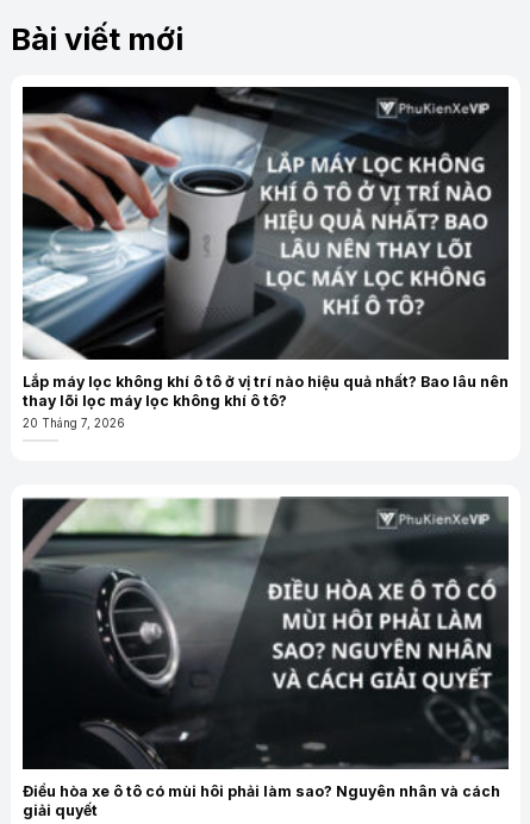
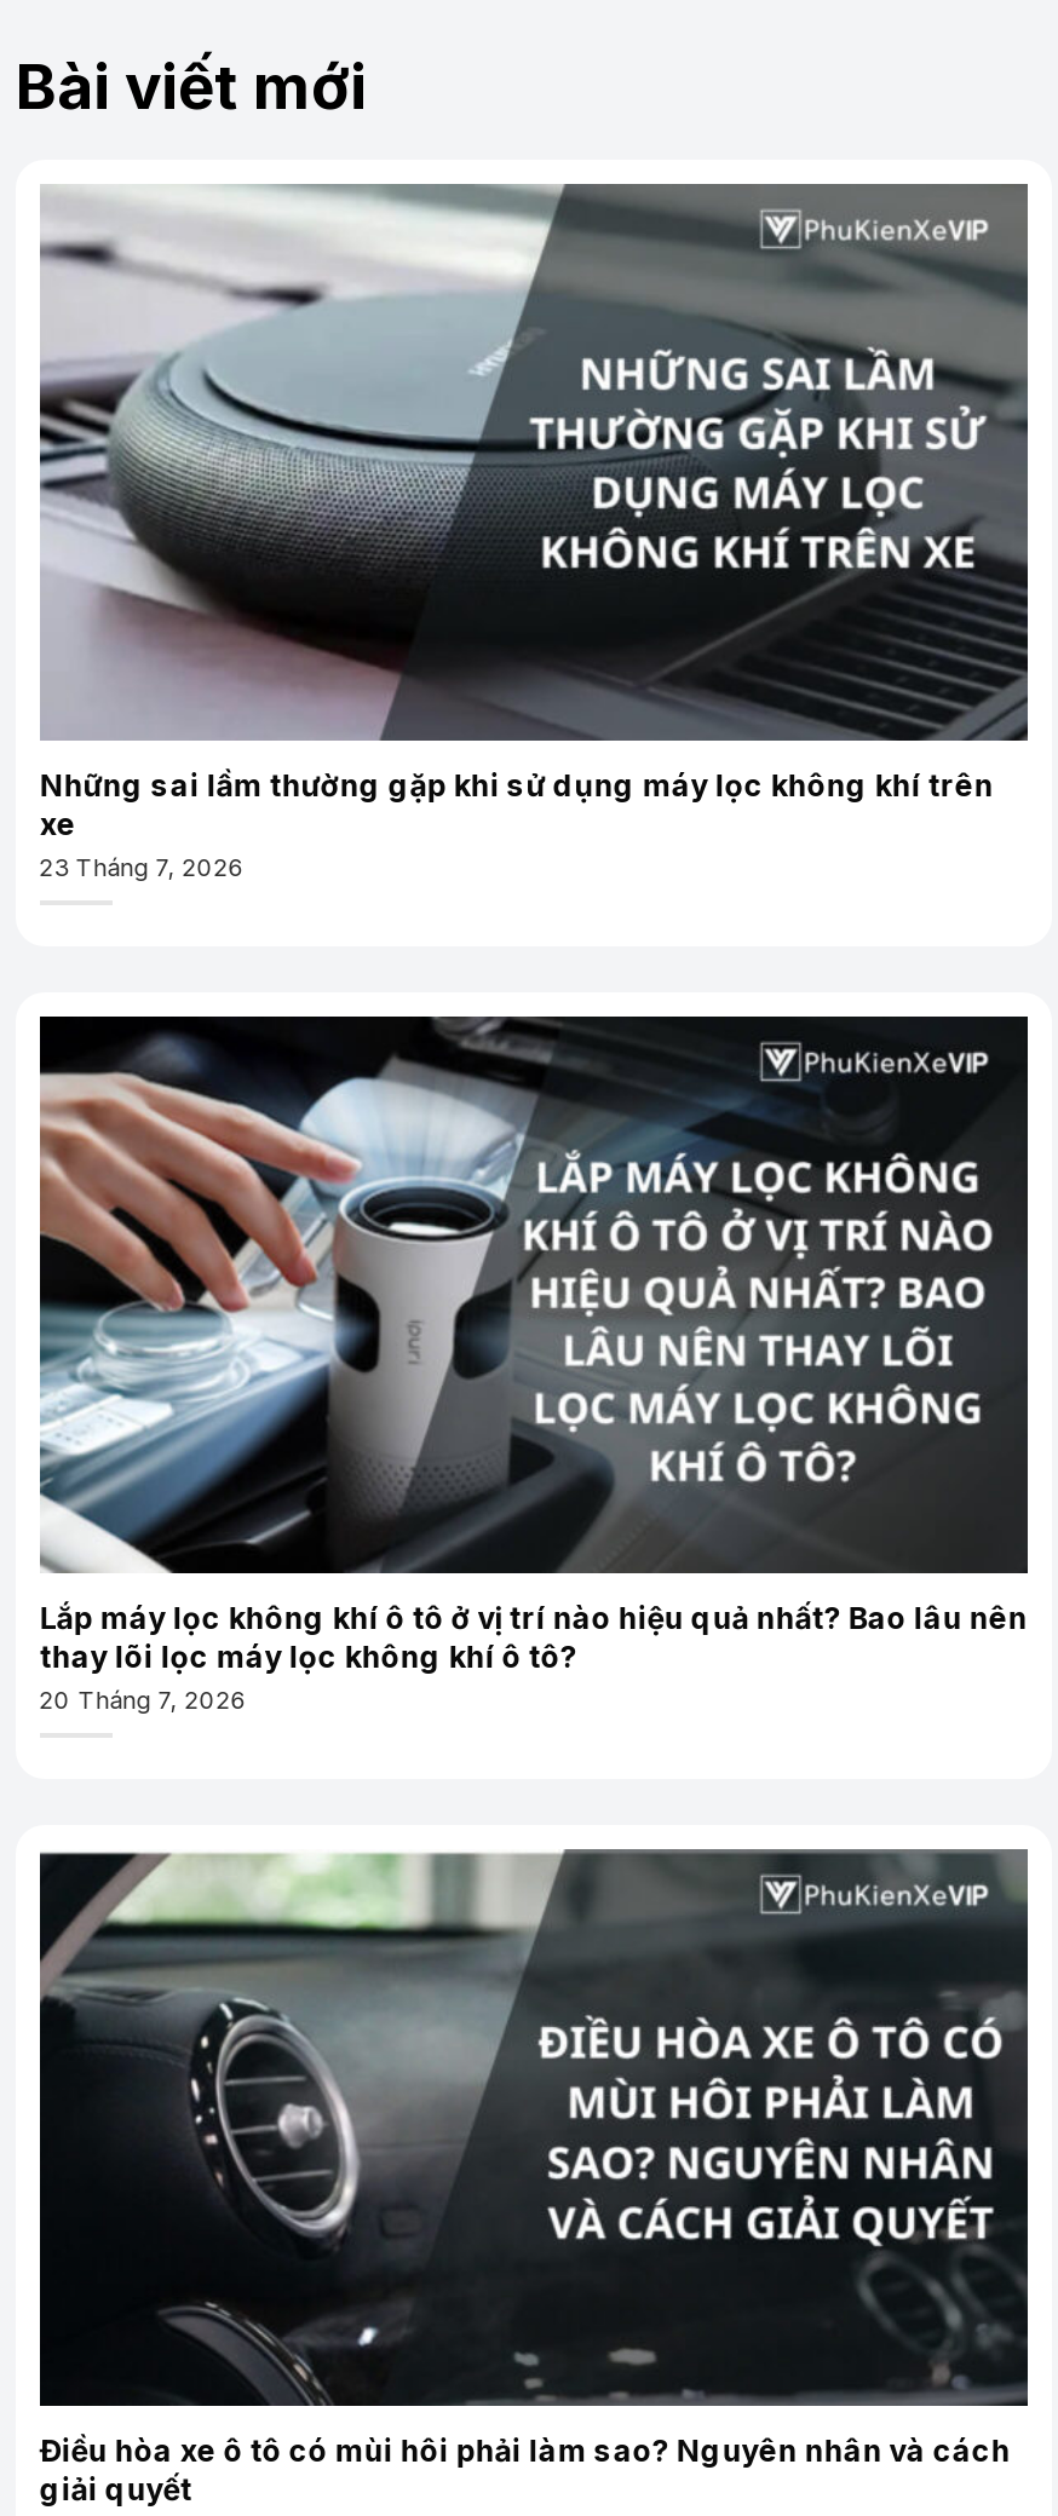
none -> [39,183,1028,882] [image] | Những sai lầm thường gặp khi sử dụng máy lọc không khí trên | xe | 23 Tháng 7, 2026

